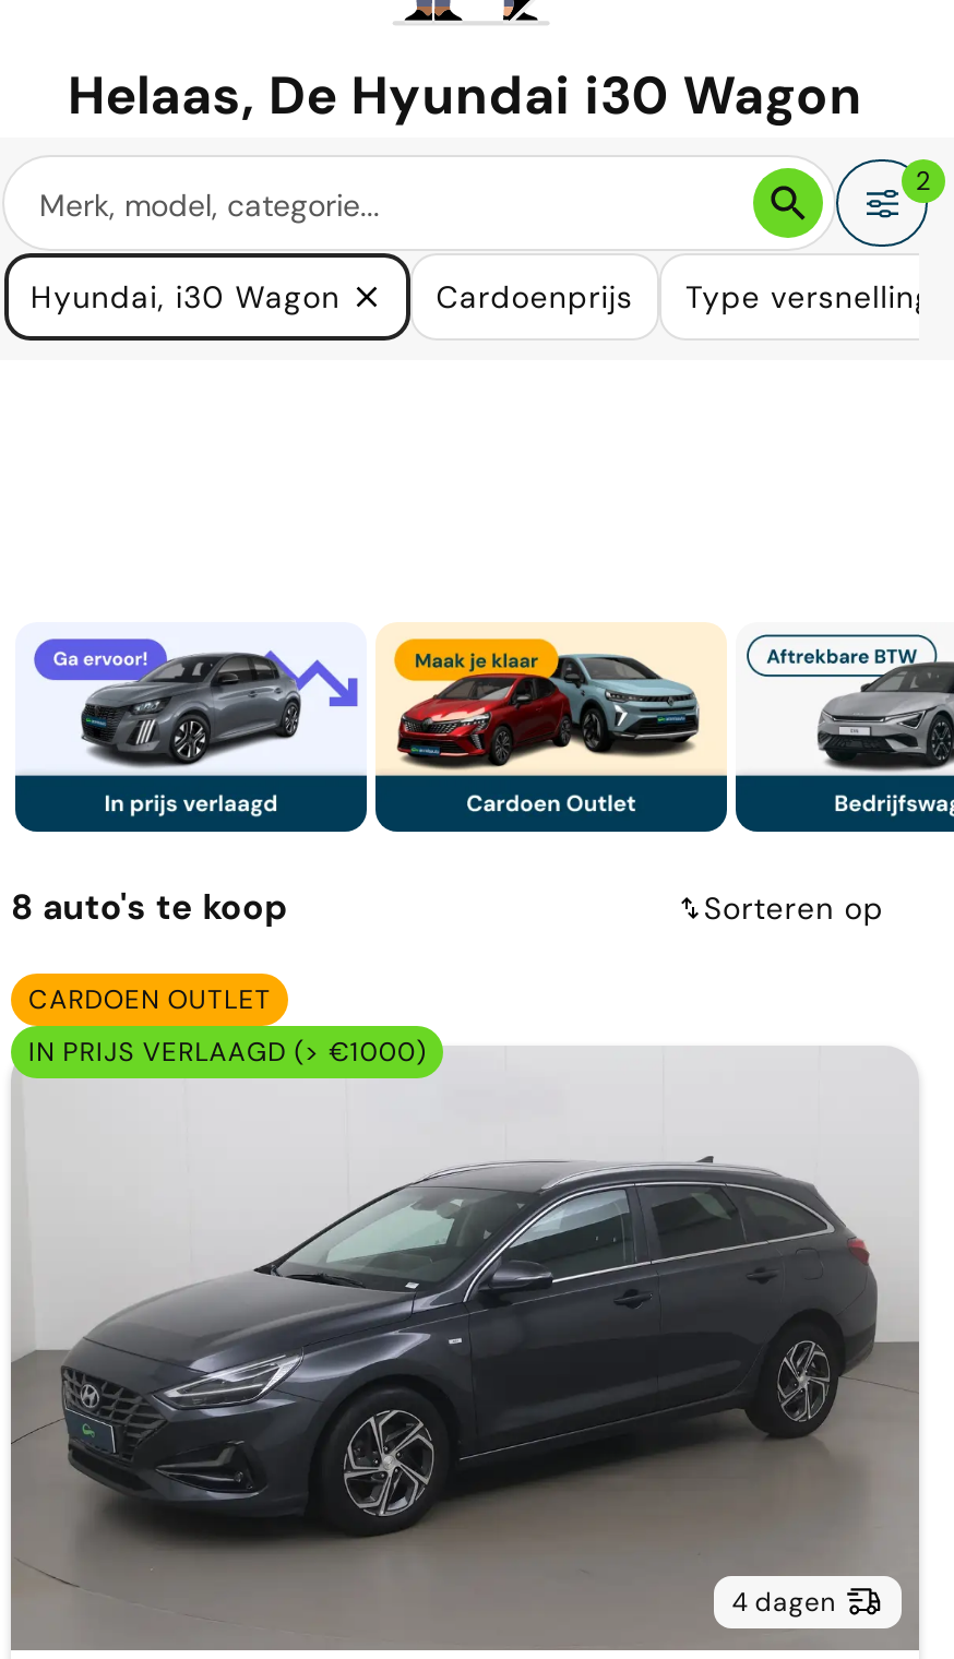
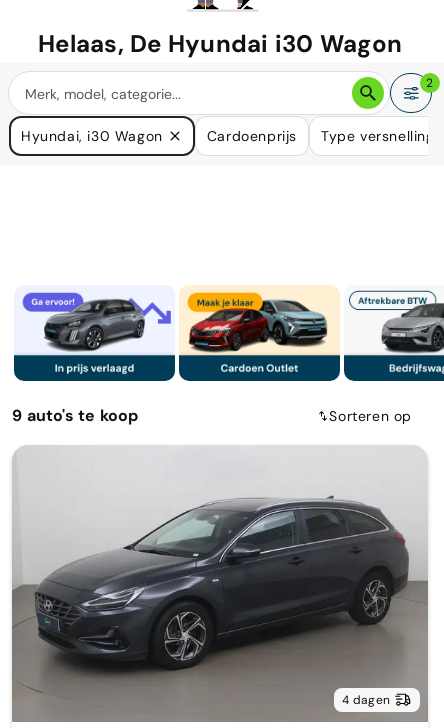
[11,883,286,929] 8 auto's te koop -> [12,404,138,425] 9 auto's te koop
[28,982,426,1070] CARDOEN OUTLET | IN PRIJS VERLAAGD (> €1000) -> none

